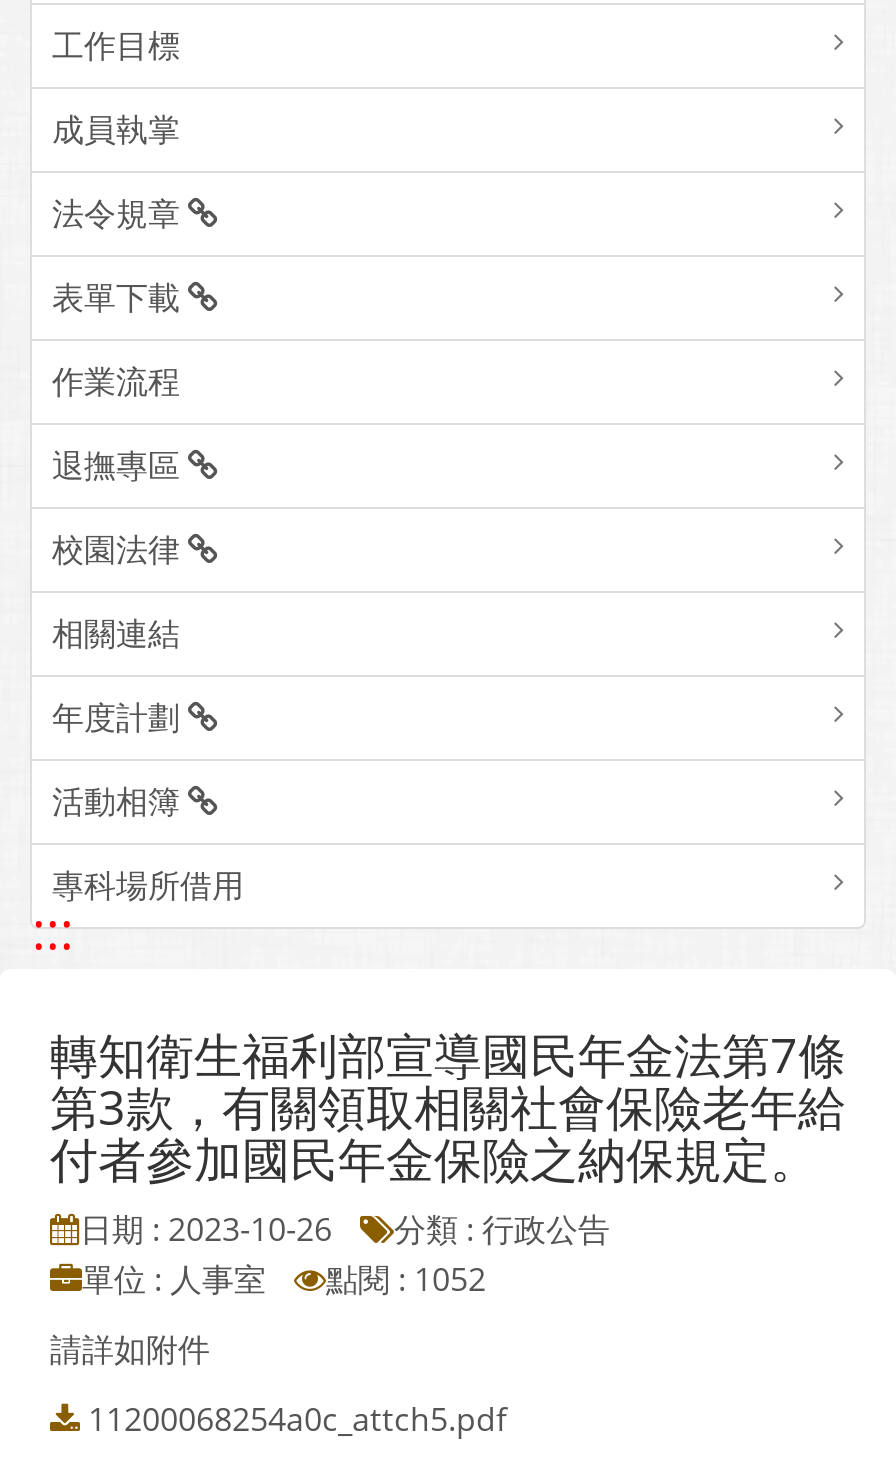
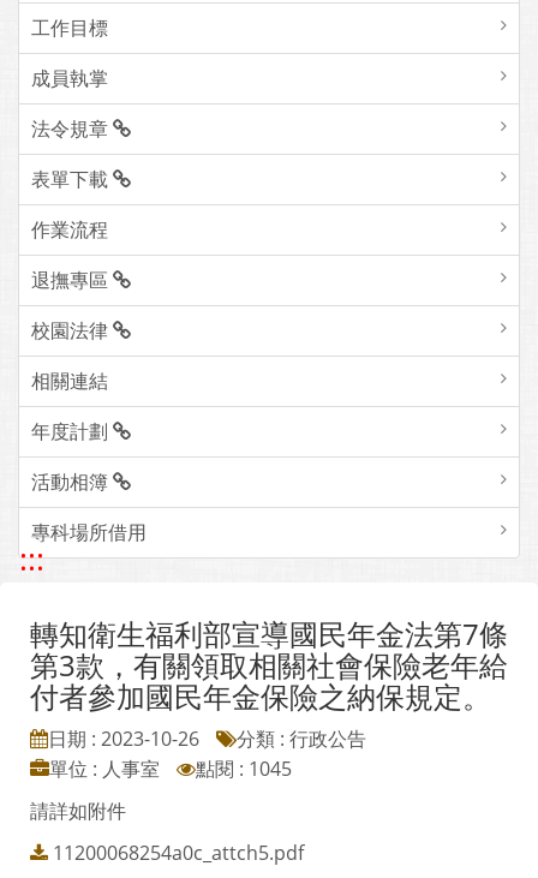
[82,1256,486,1300] 單位 : 人事室 點閱 : 1052 -> [49,755,292,781] 單位 : 人事室 點閱 : 1045

